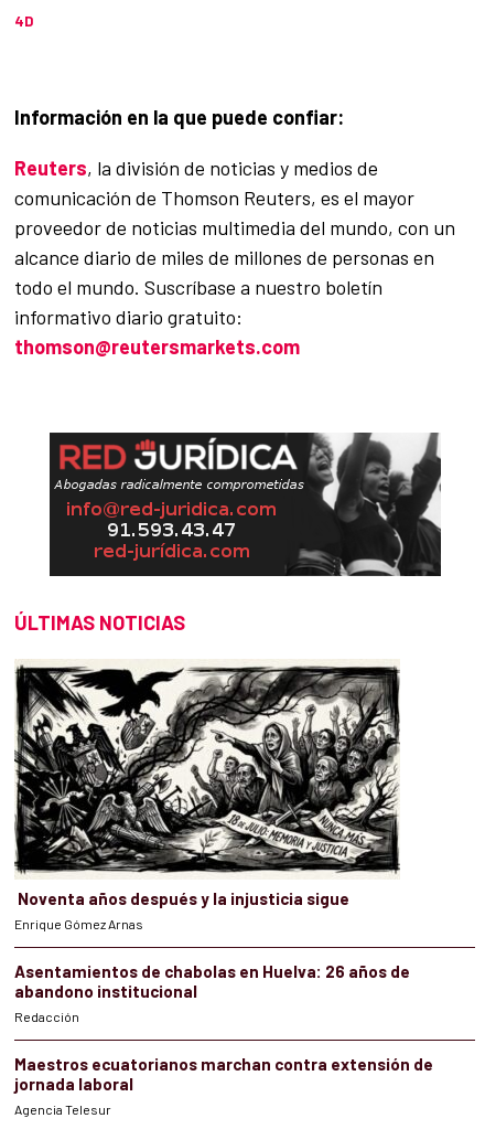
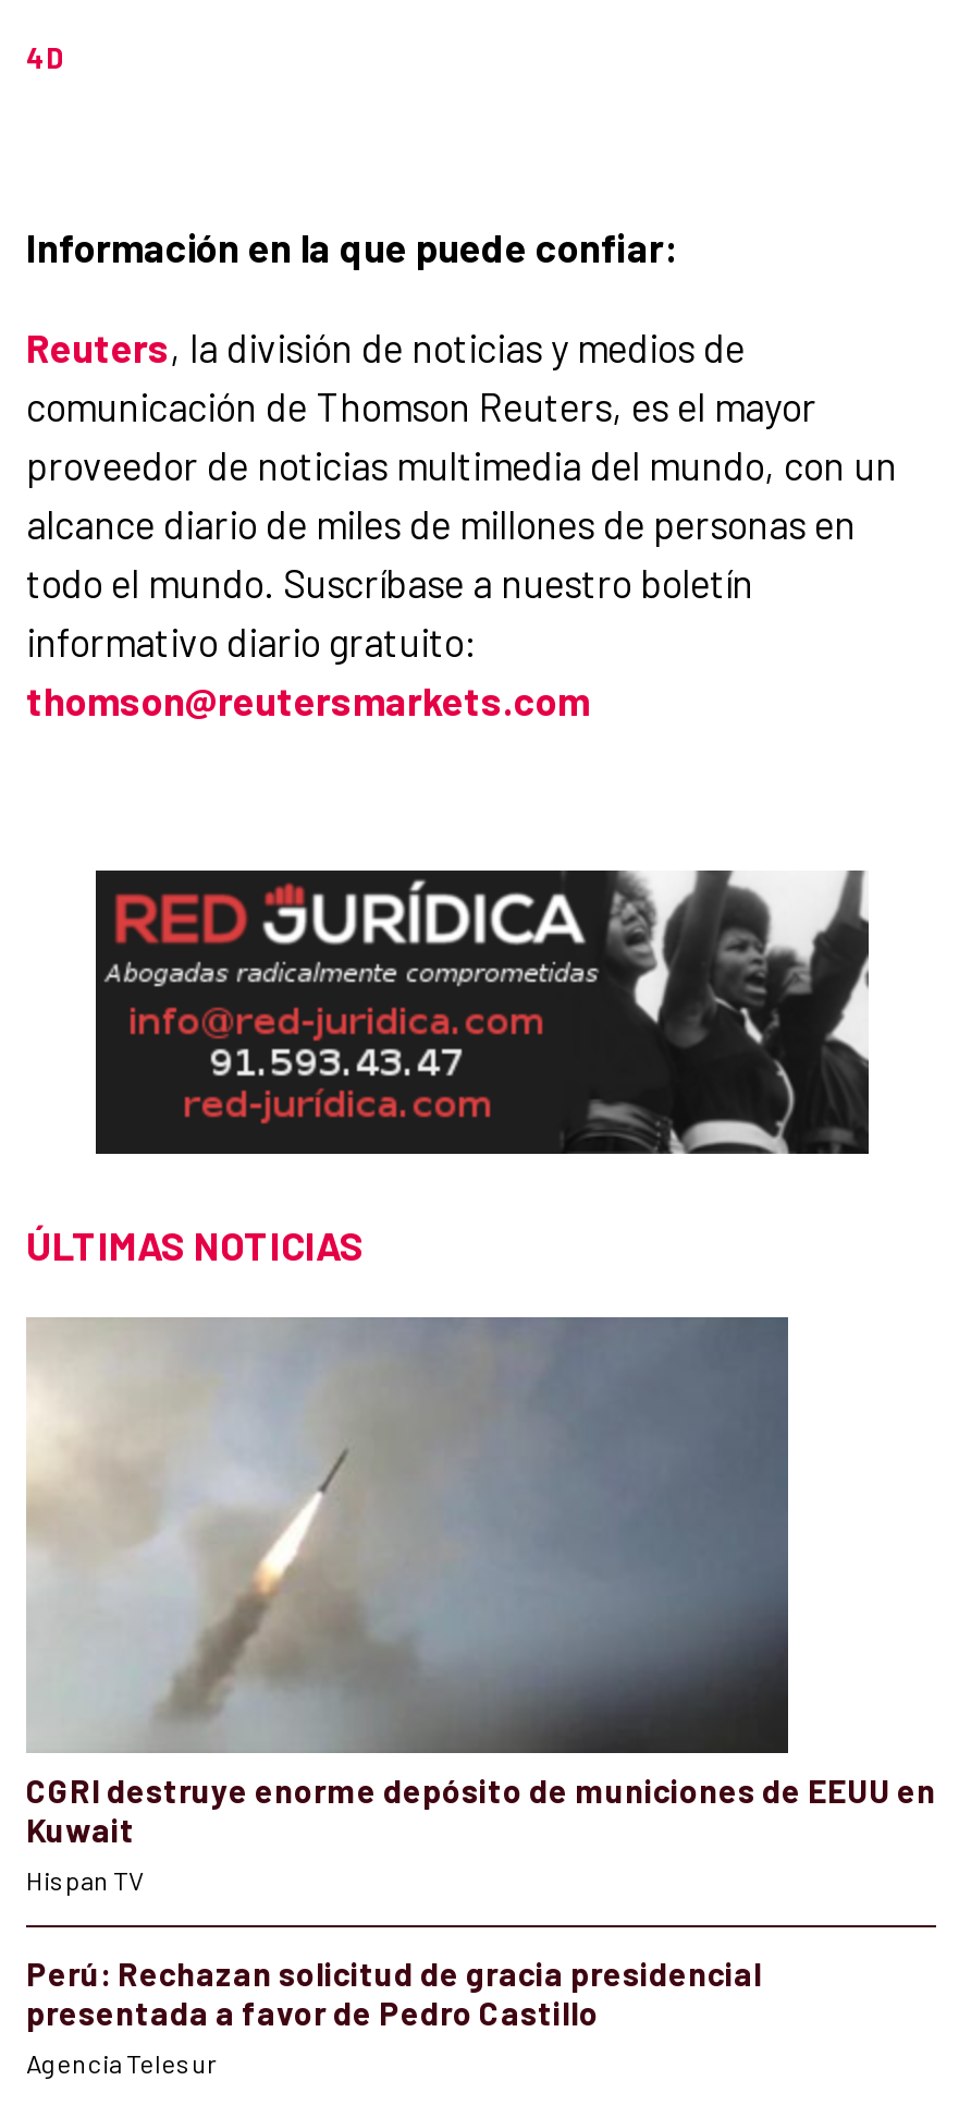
[14,661,433,1094] [image] | Noventa años después y la injusticia sigue | Enrique Gómez Arnas | Asentamientos de chabolas en Huelva: 26 años de | abandono institucional | Redacción | Maestros ecuatorianos marchan contra extensión de | jornada laboral -> [26,1315,936,2032] [image] | CGRI destruye enorme depósito de municiones de EEUU en | Kuwait | Hispan TV | Perú: Rechazan solicitud de gracia presidencial | presentada a favor de Pedro Castillo

